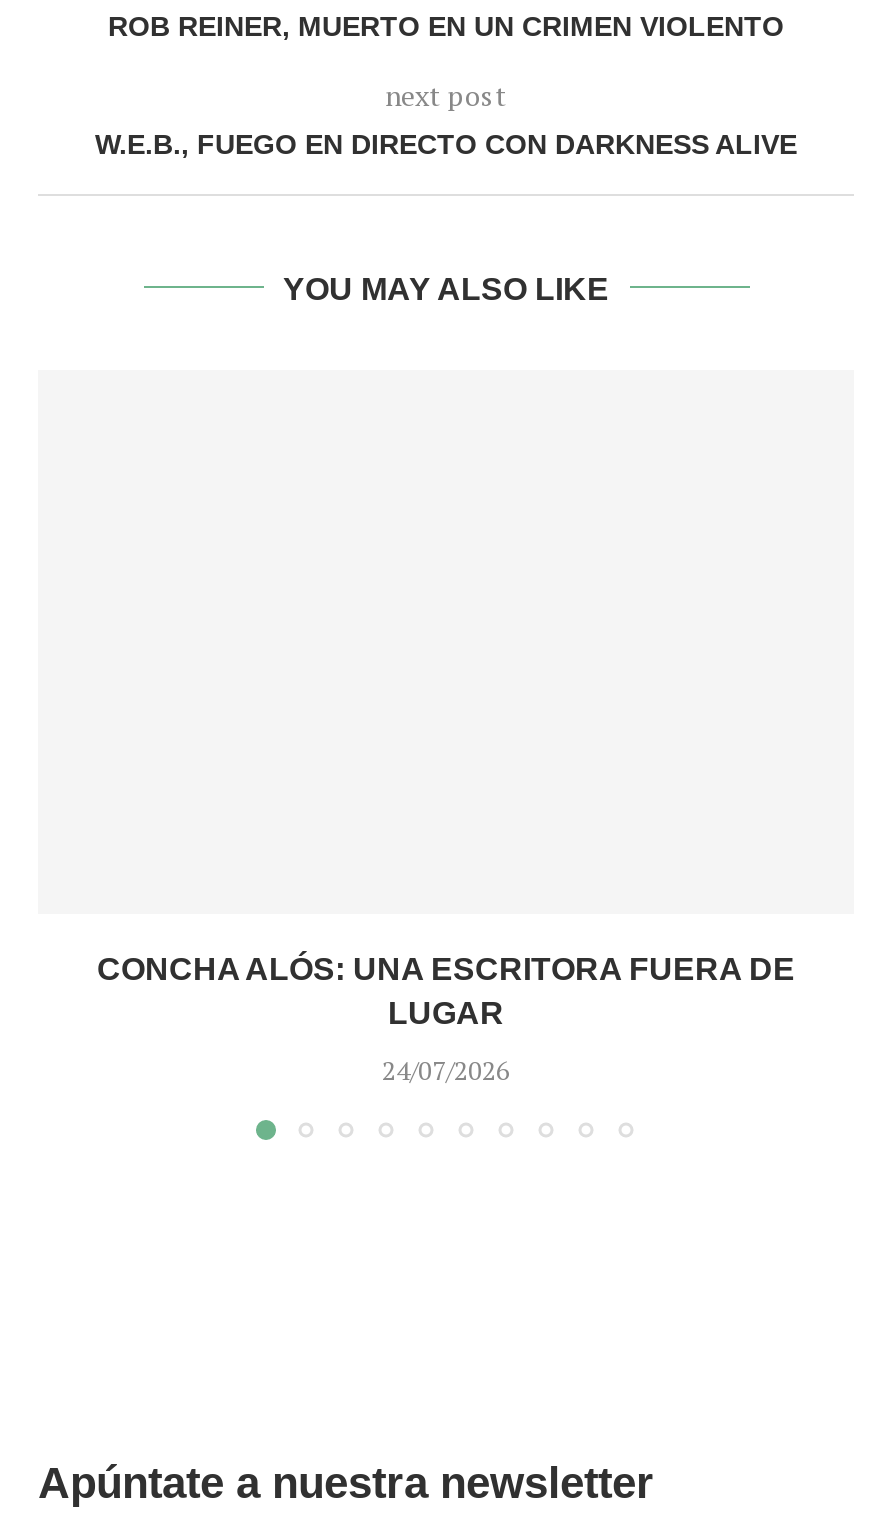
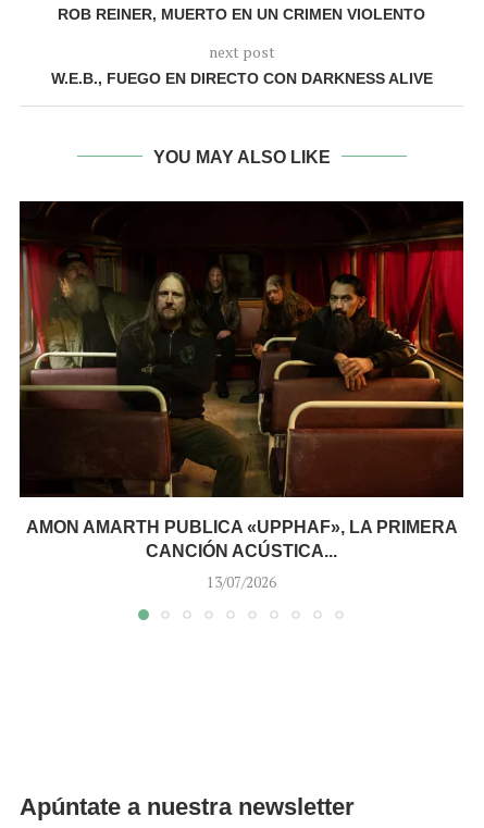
none -> [18,200,464,498] [image]
[97,951,795,1029] CONCHA ALÓS: UNA ESCRITORA FUERA DE | LUGAR -> [26,517,457,560] AMON AMARTH PUBLICA «UPPHAF», LA PRIMERA | CANCIÓN ACÚSTICA...
[382,1051,510,1087] 24/07/2026 -> [207,572,276,591] 13/07/2026

